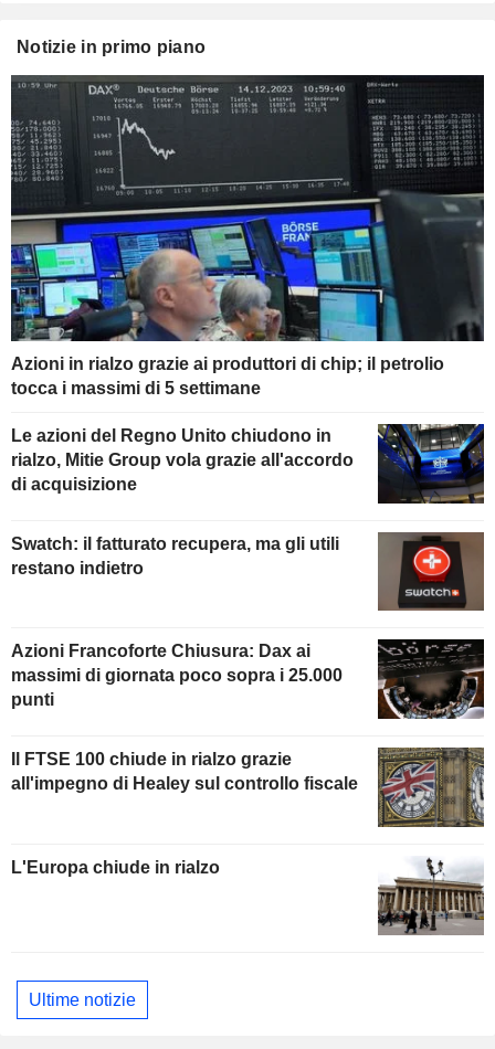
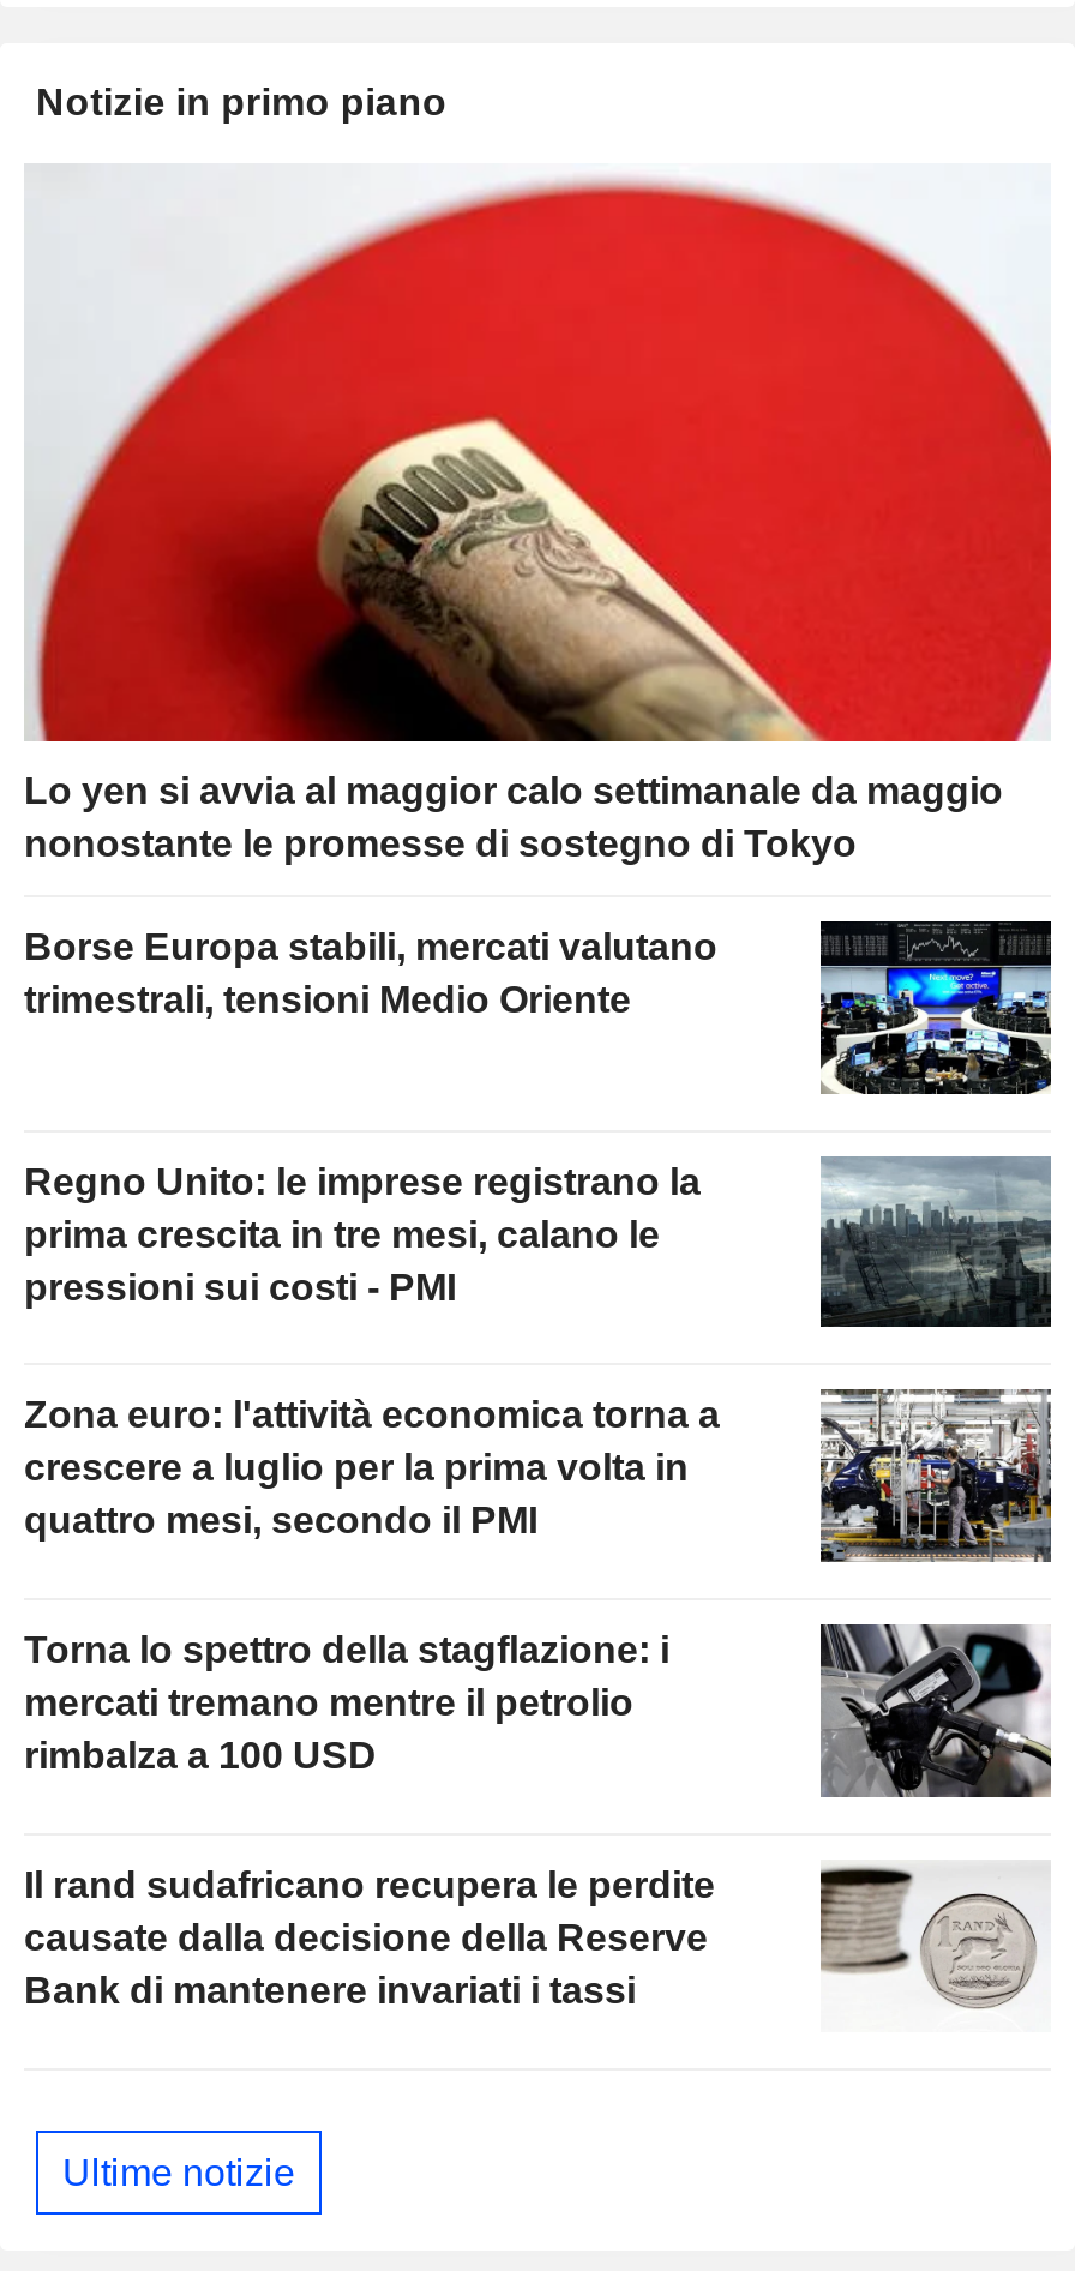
[10,74,485,397] [image] | Azioni in rialzo grazie ai produttori di chip; il petrolio | tocca i massimi di 5 settimane -> [24,163,1053,864] [image] | Lo yen si avvia al maggior calo settimanale da maggio | nonostante le promesse di sostegno di Tokyo
[11,426,354,493] Le azioni del Regno Unito chiudono in | rialzo, Mitie Group vola grazie all'accordo | di acquisizione -> [24,926,717,1019] Borse Europa stabili, mercati valutano | trimestrali, tensioni Medio Oriente
[377,423,485,505] [image] -> [821,919,1053,1094] [image]
[11,534,339,577] Swatch: il fatturato recupera, ma gli utili | restano indietro -> [24,1161,701,1307] Regno Unito: le imprese registrano la | prima crescita in tre mesi, calano le | pressioni sui costi - PMI
[377,532,484,612] [image] -> [818,1156,1051,1329] [image]
[11,642,343,709] Azioni Francoforte Chiusura: Dax ai | massimi di giornata poco sopra i 25.000 | punti -> [24,1395,720,1542] Zona euro: l'attività economica torna a | crescere a luglio per la prima volta in | quattro mesi, secondo il PMI
[377,638,484,720] [image] -> [821,1387,1053,1562] [image]
[11,750,358,793] Il FTSE 100 chiude in rialzo grazie | all'impegno di Healey sul controllo fiscale -> [24,1630,669,1776] Torna lo spettro della stagflazione: i | mercati tremano mentre il petrolio | rimbalza a 100 USD
[378,746,485,827] [image] -> [821,1624,1051,1797] [image]
[11,858,220,877] L'Europa chiude in rialzo -> [24,1865,715,2011] Il rand sudafricano recupera le perdite | causate dalla decisione della Reserve | Bank di mantenere invariati i tassi
[377,858,485,936] [image] -> [818,1864,1051,2032] [image]

